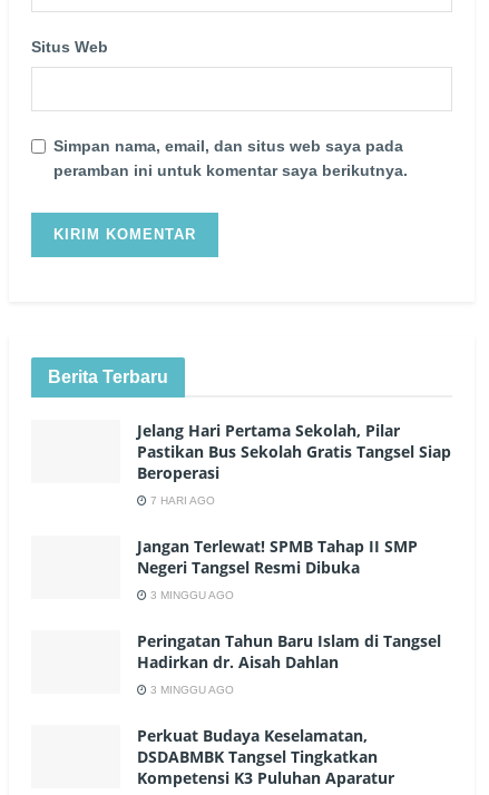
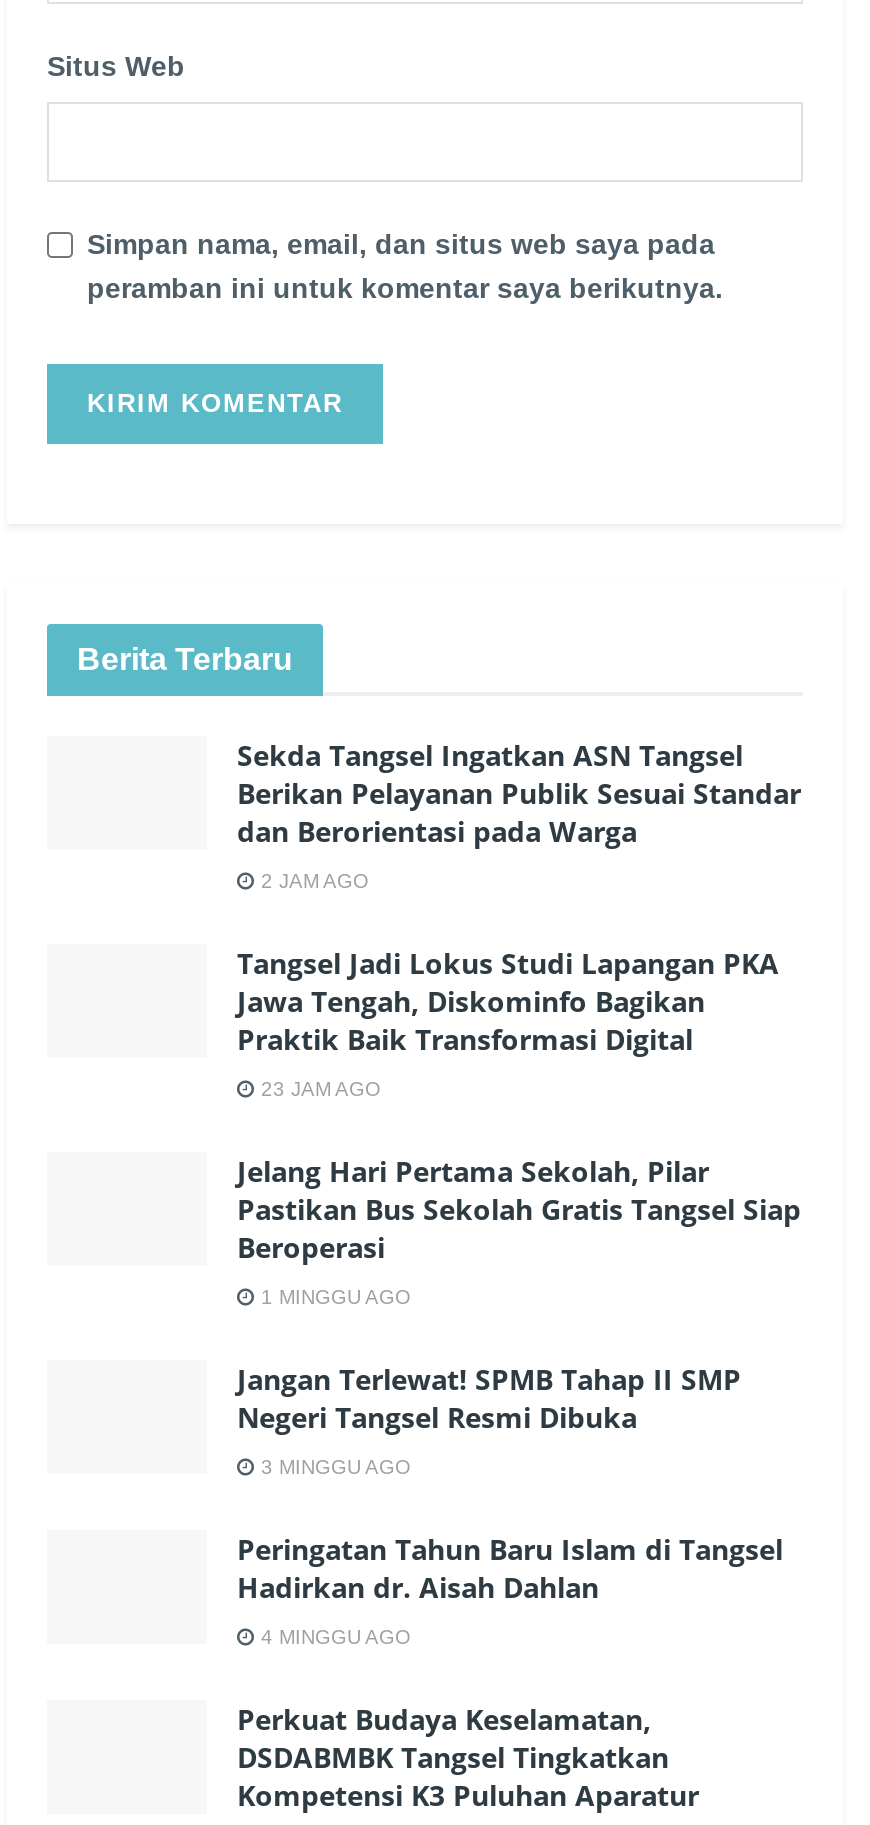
none -> [237,736,801,1100] Sekda Tangsel Ingatkan ASN Tangsel | Berikan Pelayanan Publik Sesuai Standar | dan Berorientasi pada Warga | 2 JAM AGO | Tangsel Jadi Lokus Studi Lapangan PKA | Jawa Tengah, Diskominfo Bagikan | Praktik Baik Transformasi Digital | 23 JAM AGO
[147,494,215,506] 7 HARI AGO -> [255,1286,411,1308] 1 MINGGU AGO
[147,683,234,696] 3 MINGGU AGO -> [255,1626,411,1648] 4 MINGGU AGO

